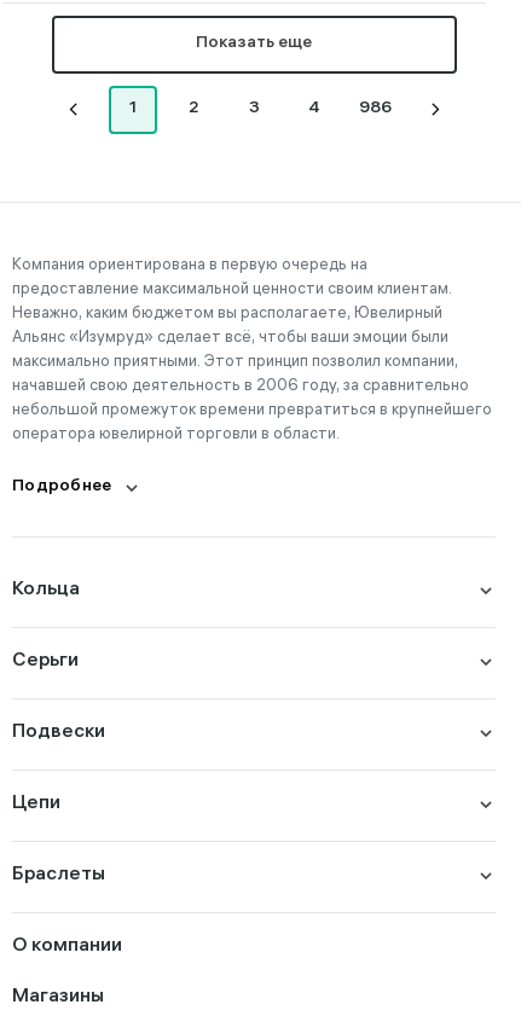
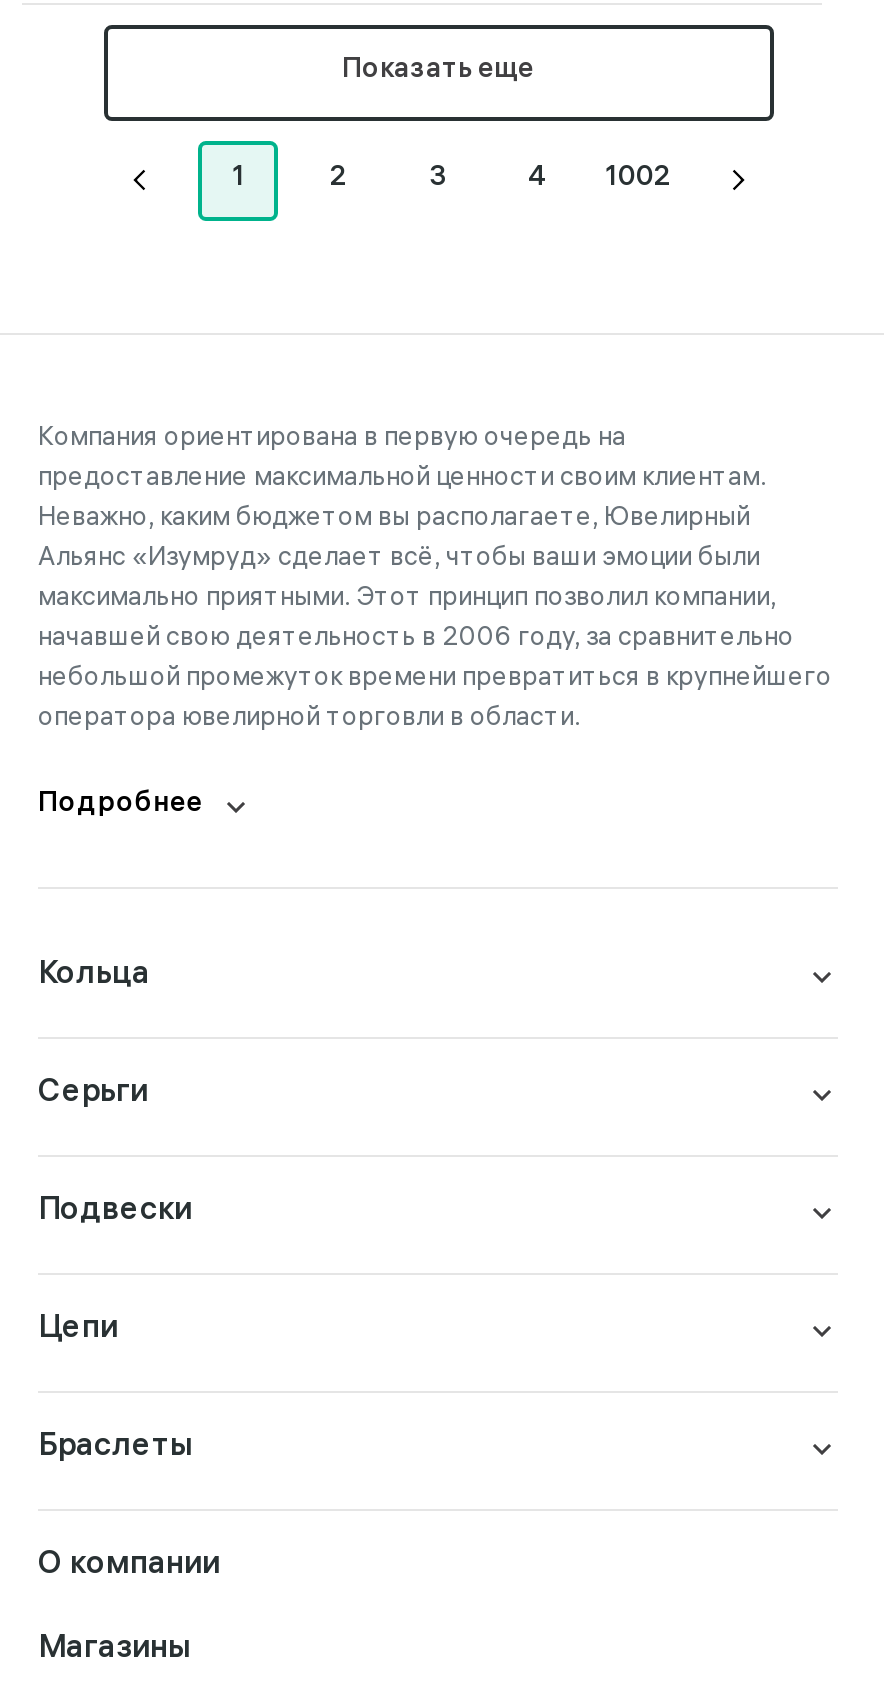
[358,100,391,118] 986 -> [605,165,671,195] 1002

